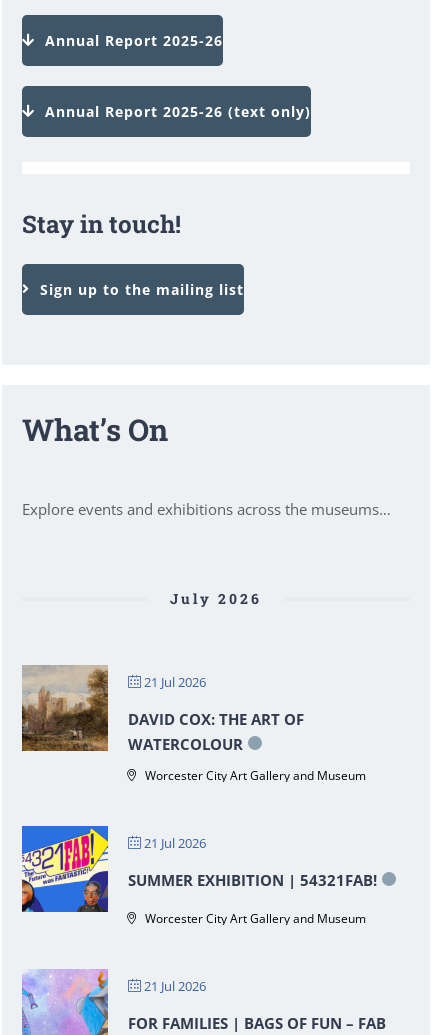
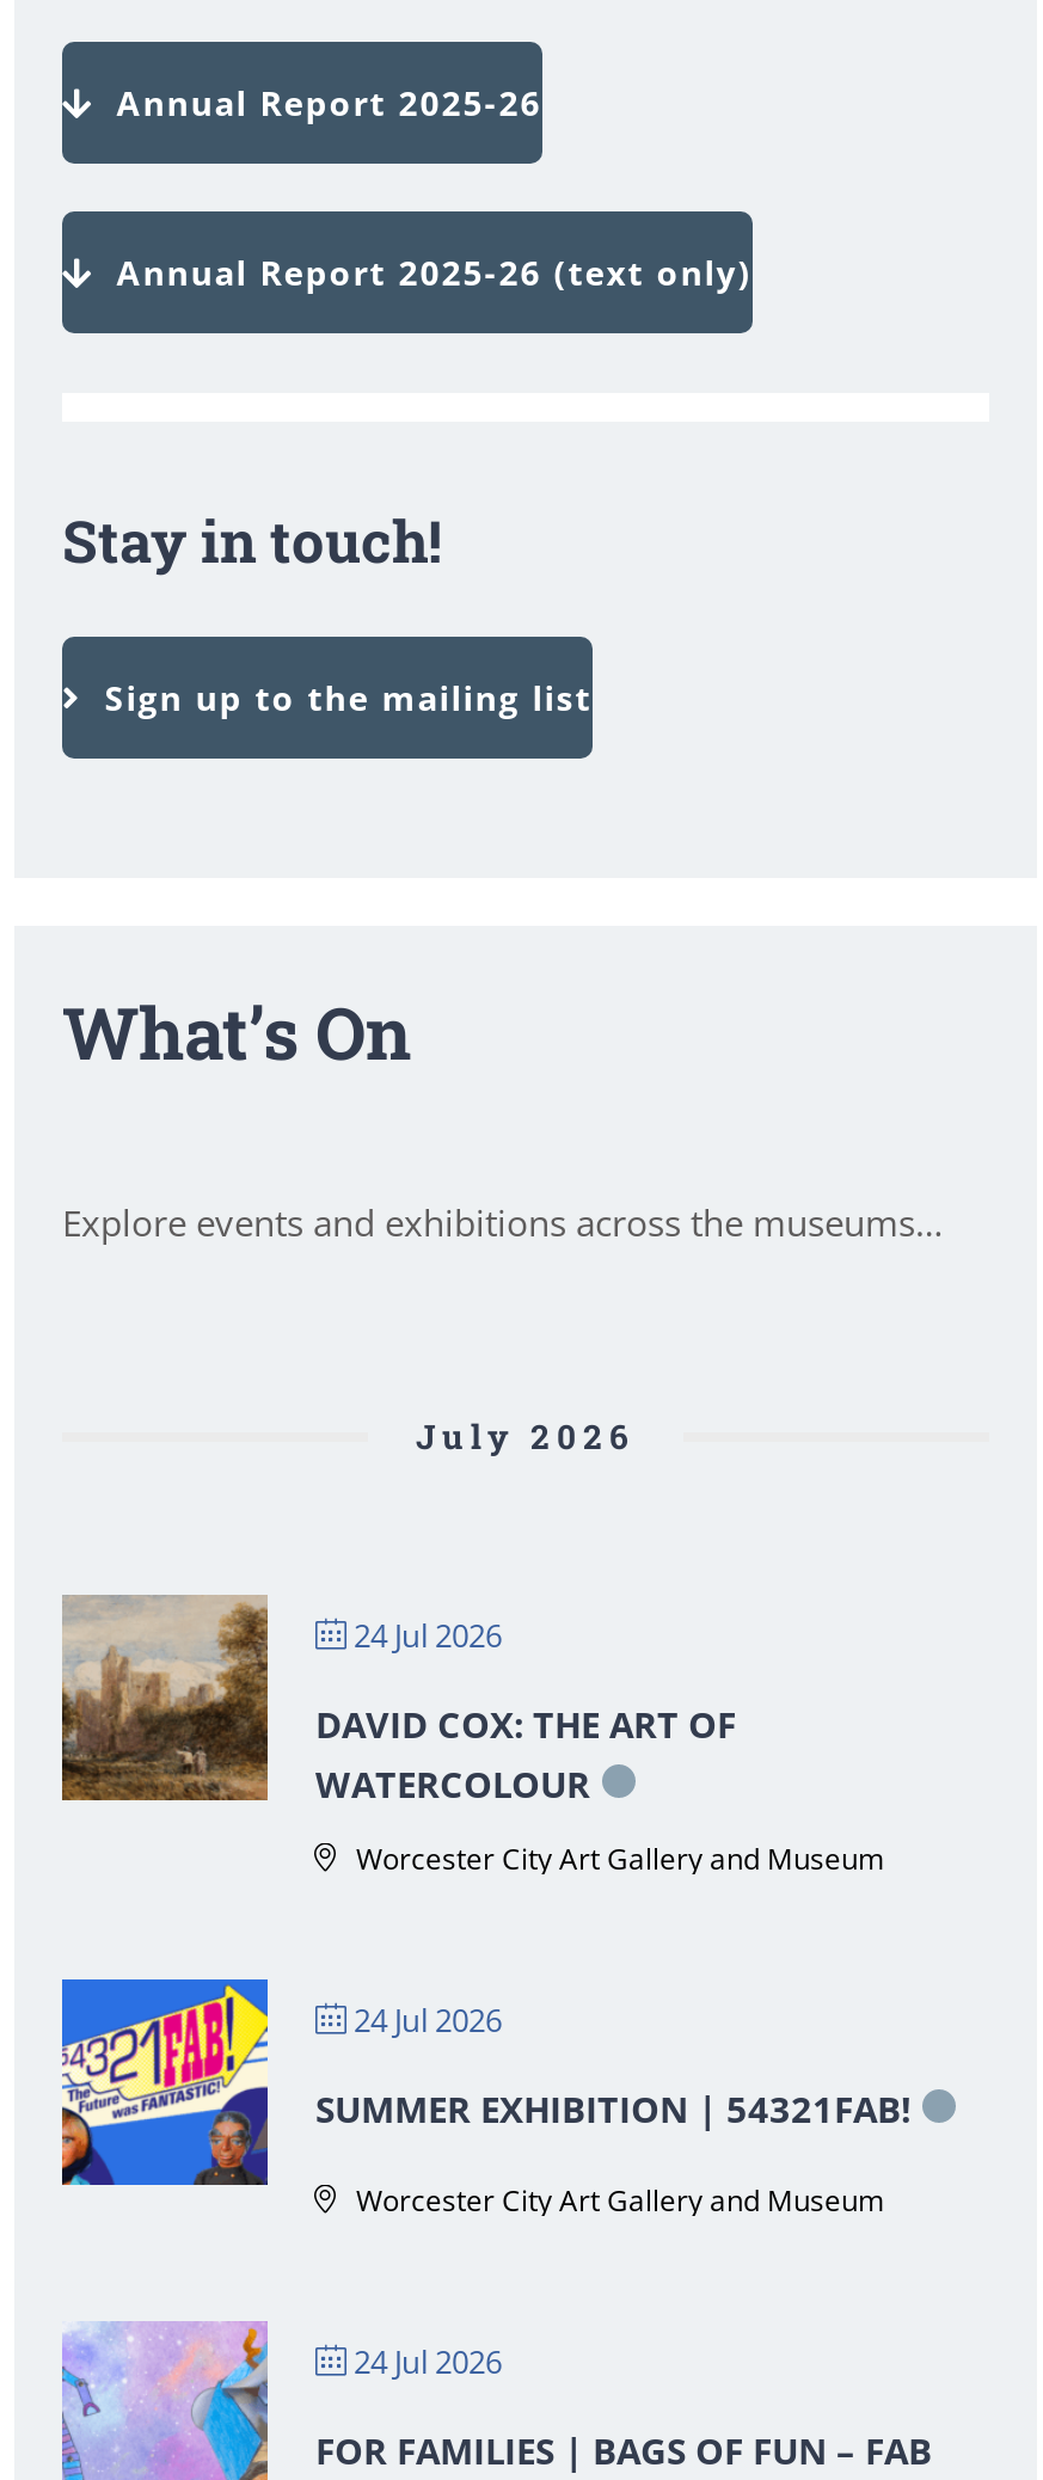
[141,672,206,690] 21 Jul 2026 -> [346,1614,502,1657] 24 Jul 2026
[141,833,206,851] 21 Jul 2026 -> [346,1999,502,2042] 24 Jul 2026
[141,976,206,994] 21 Jul 2026 -> [346,2340,502,2383] 24 Jul 2026

